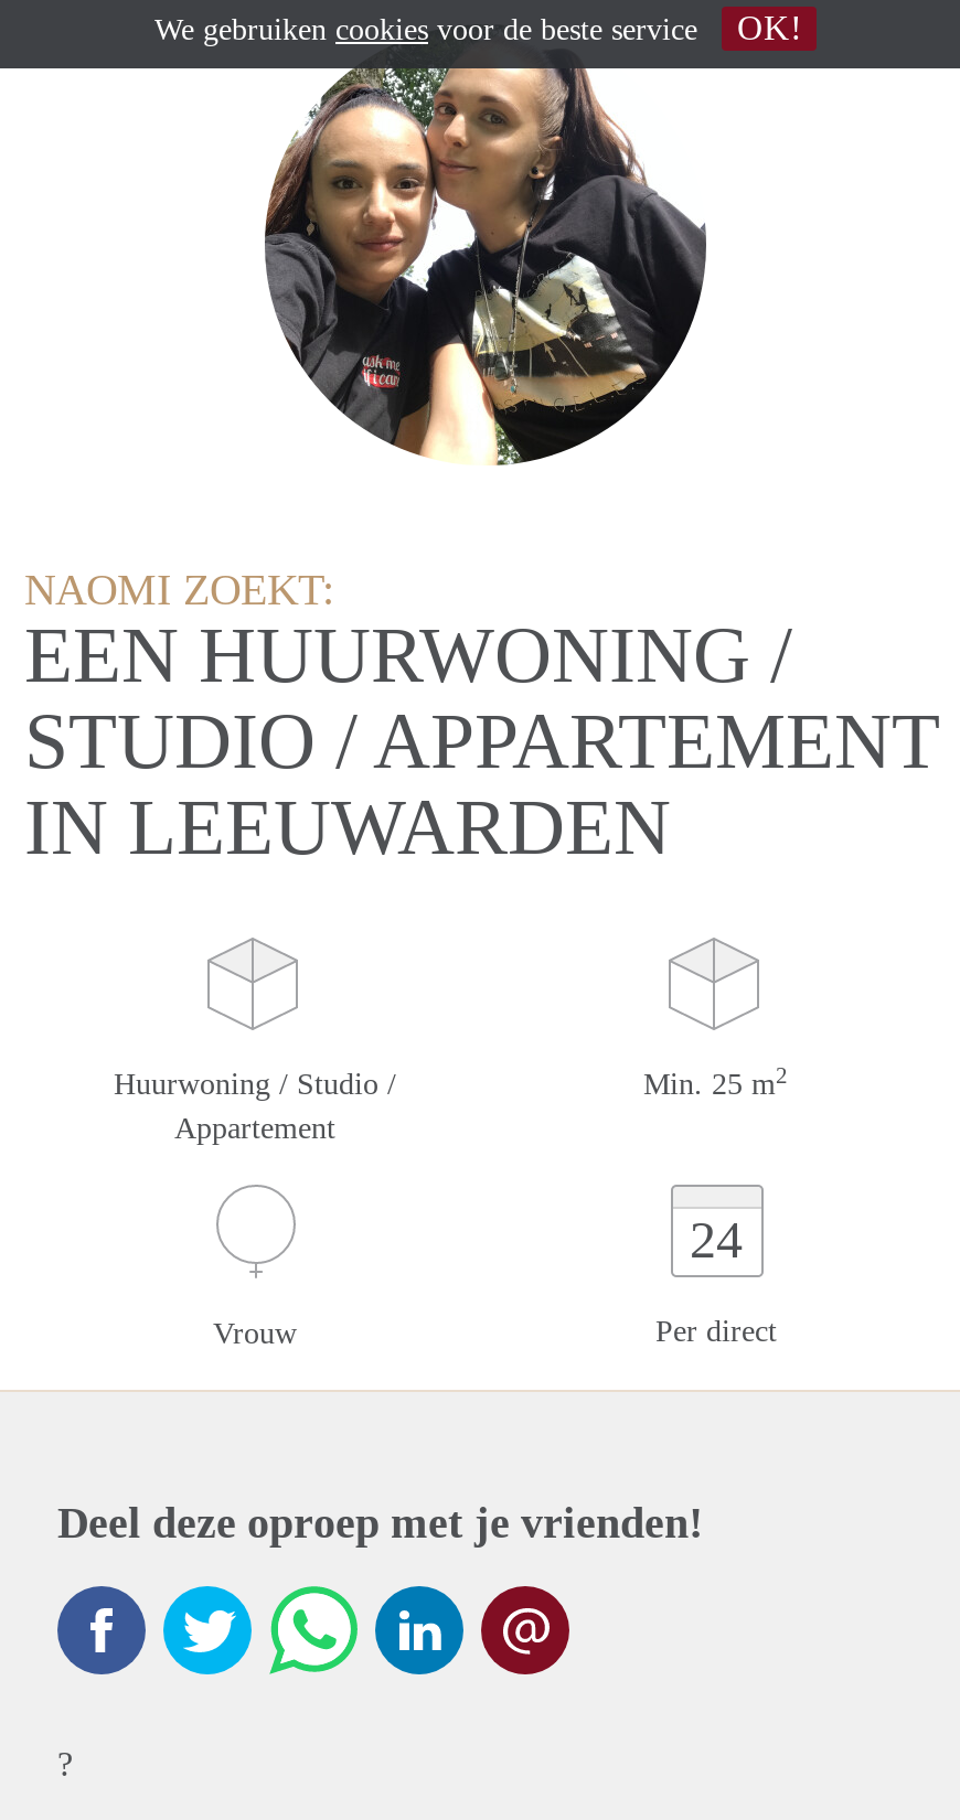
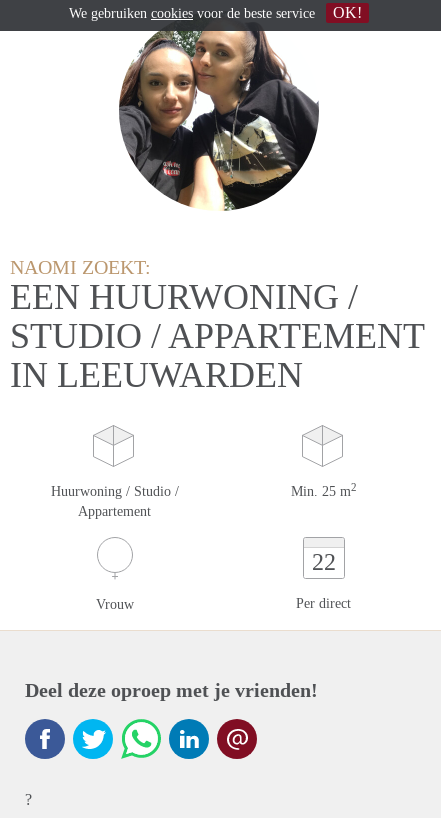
[690,1211,743,1268] 24 -> [311,549,335,575] 22

